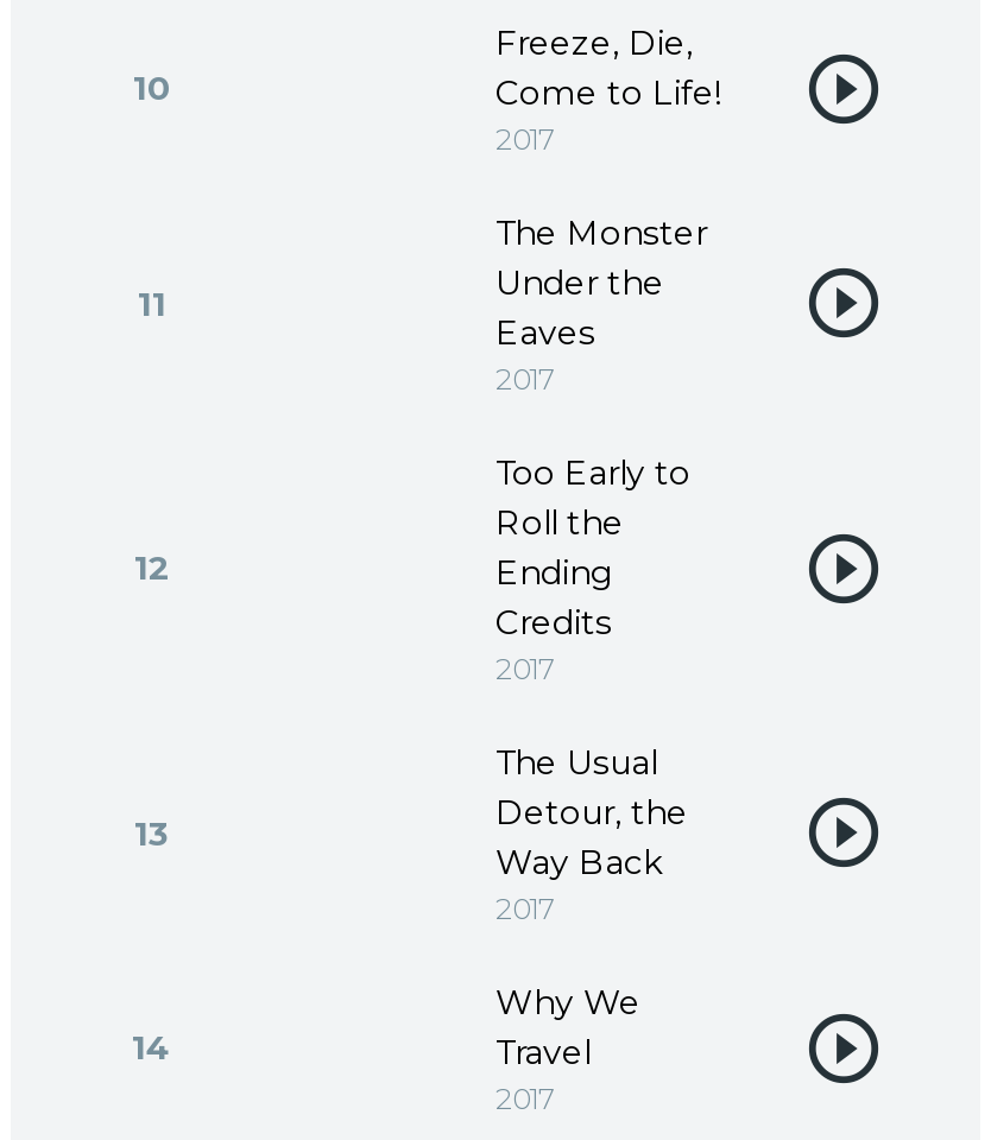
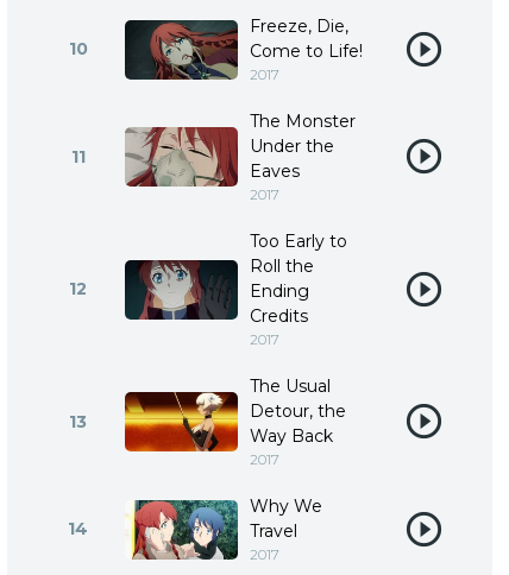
none -> [124,19,239,81] [image]
none -> [124,126,239,188] [image]
none -> [124,259,239,321] [image]
none -> [124,391,239,453] [image]
none -> [126,499,239,561] [image]

